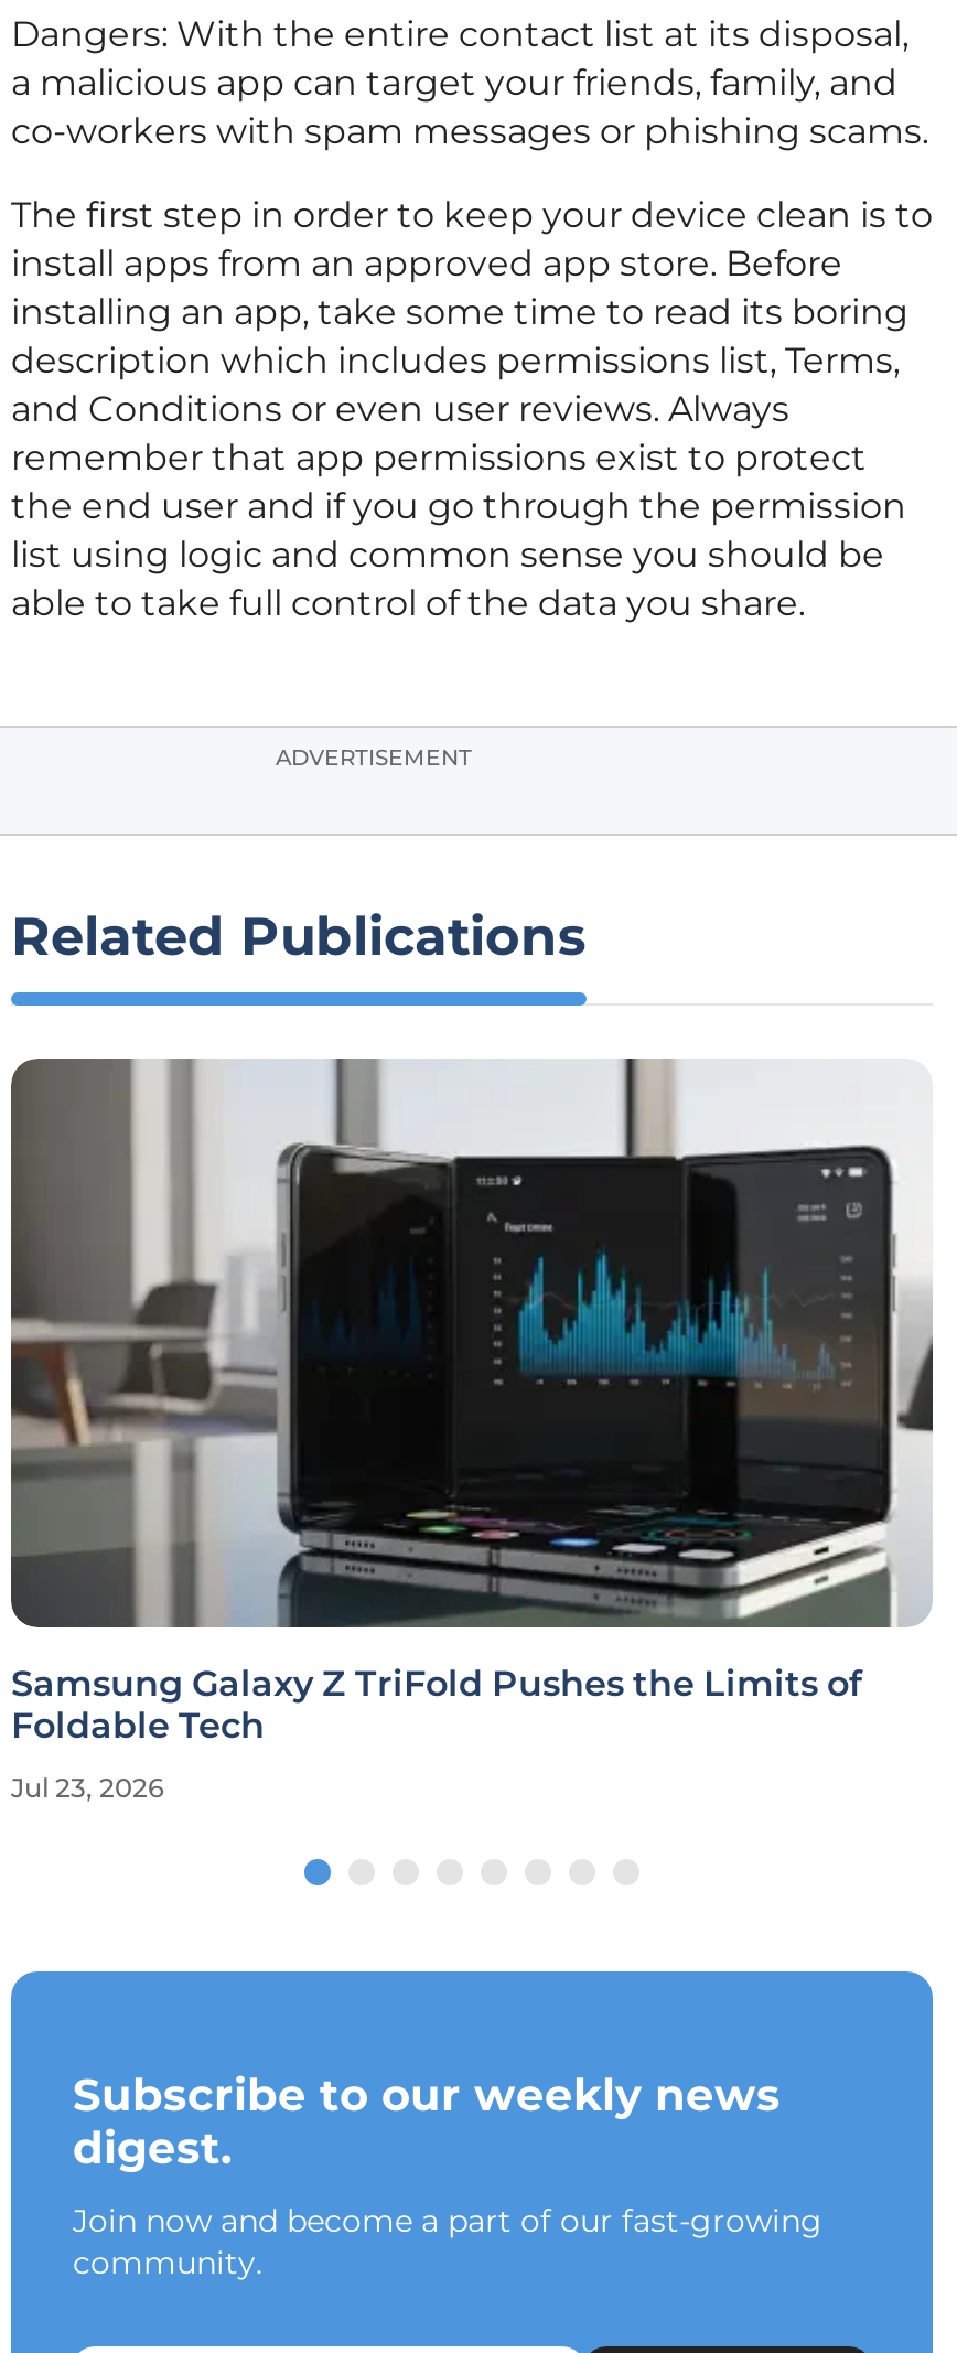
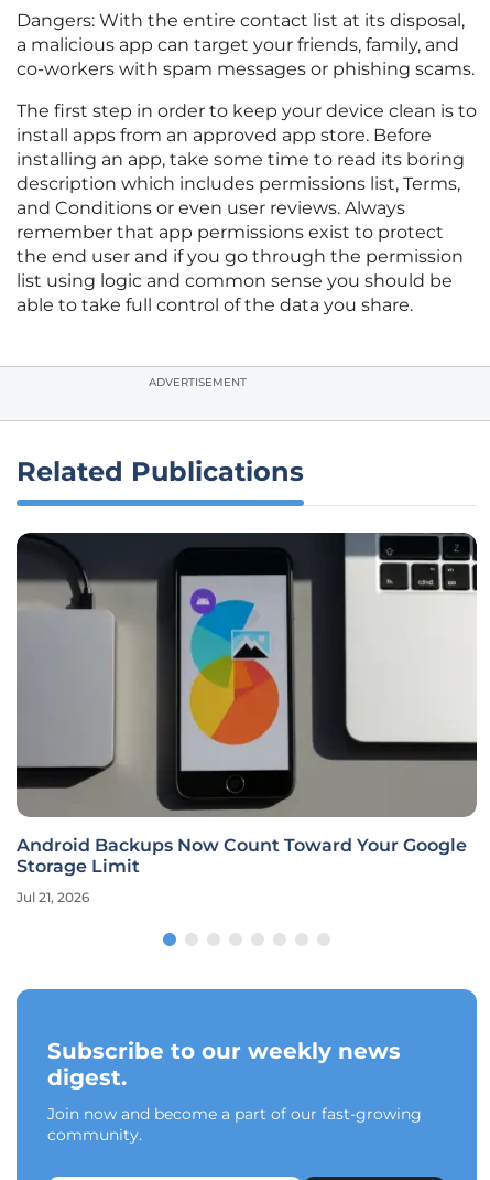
[11,1059,935,1748] [image] | Samsung Galaxy Z TriFold Pushes the Limits of | Foldable Tech -> [17,532,478,877] [image] | Android Backups Now Count Toward Your Google | Storage Limit
[11,1772,163,1805] Jul 23, 2026 -> [17,889,89,906] Jul 21, 2026

